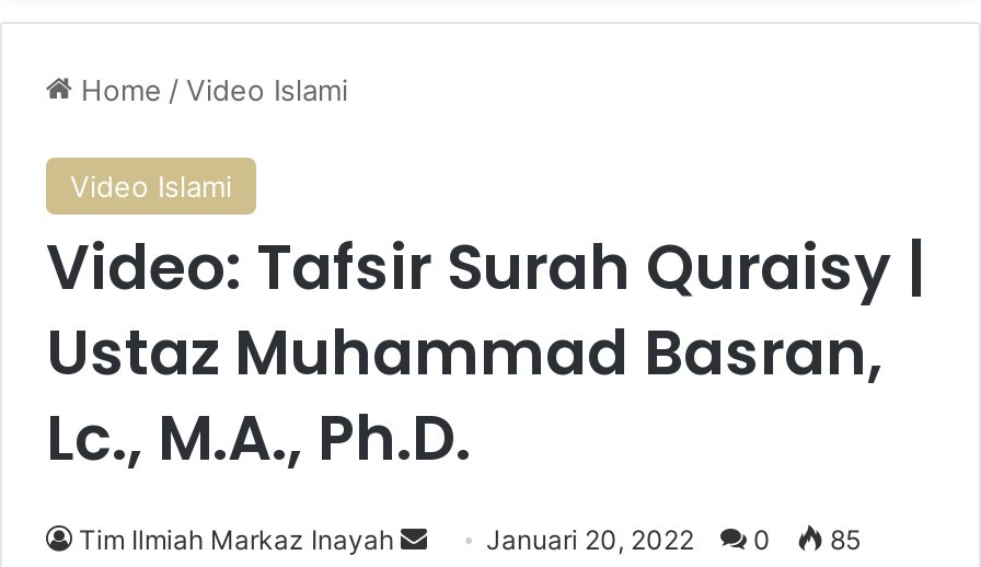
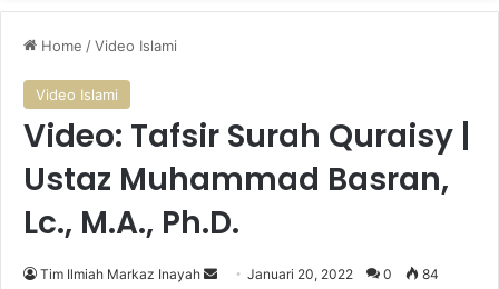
[823,523,861,556] 85 -> [419,266,439,282] 84

